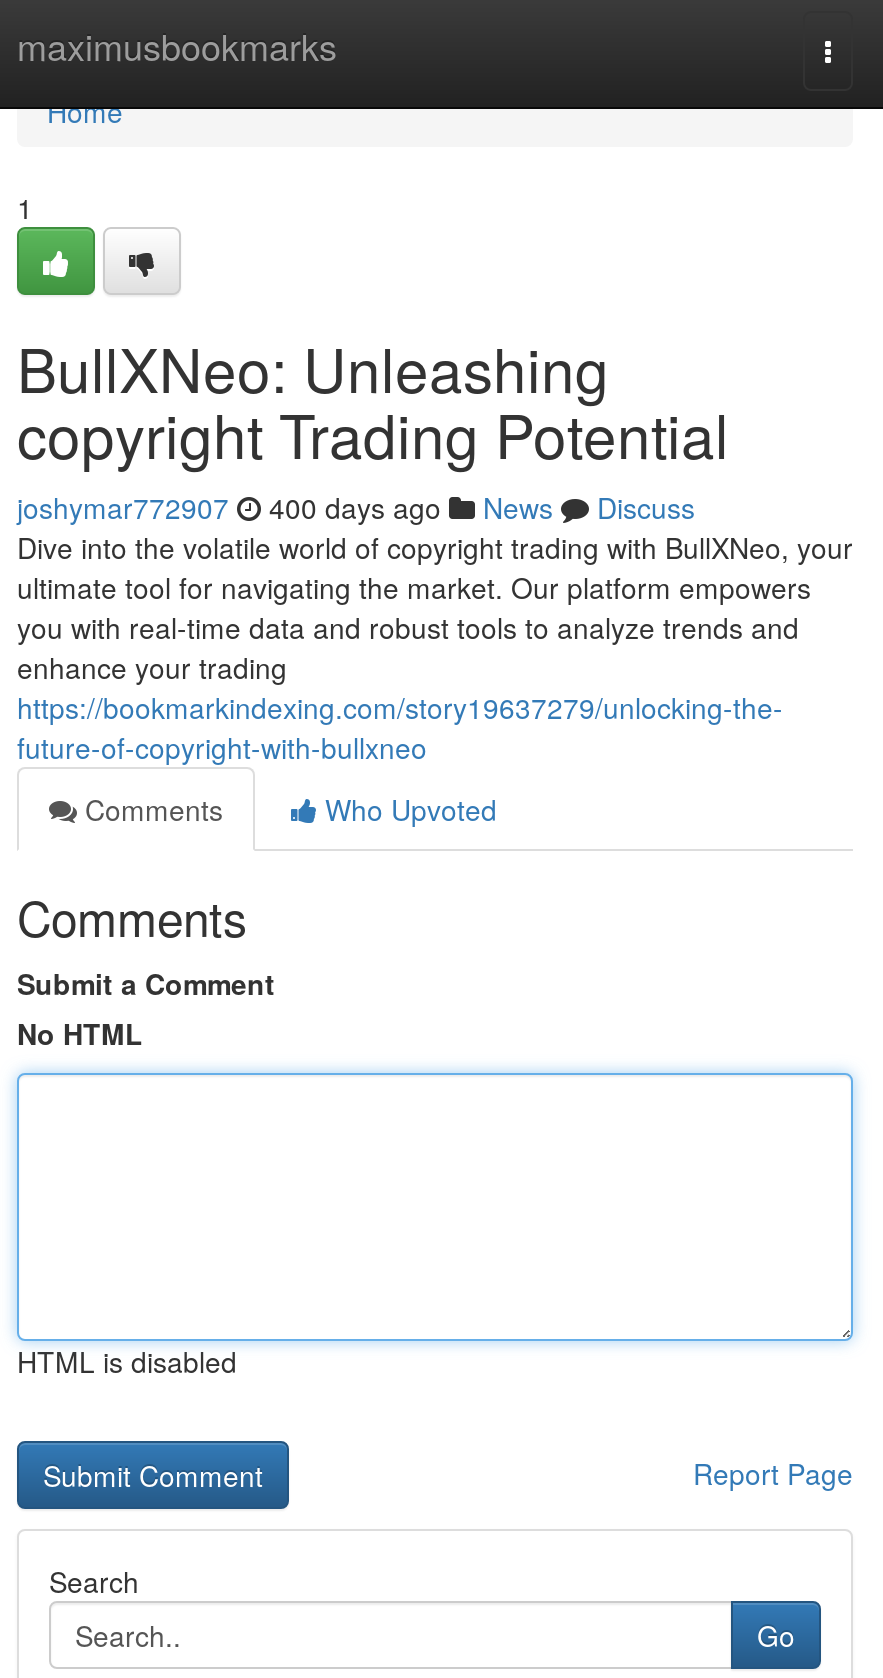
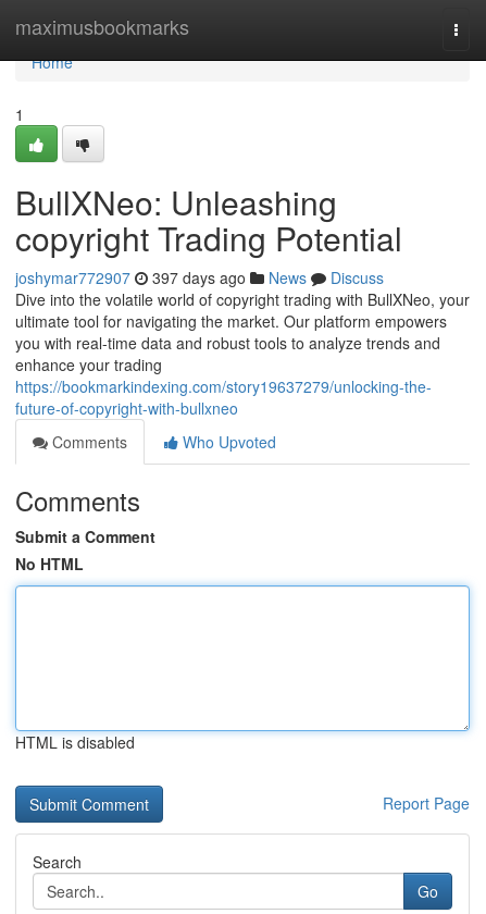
[17,487,695,527] joshymar772907 400 days ago News Discuss -> [15,267,384,288] joshymar772907 397 days ago News Discuss

